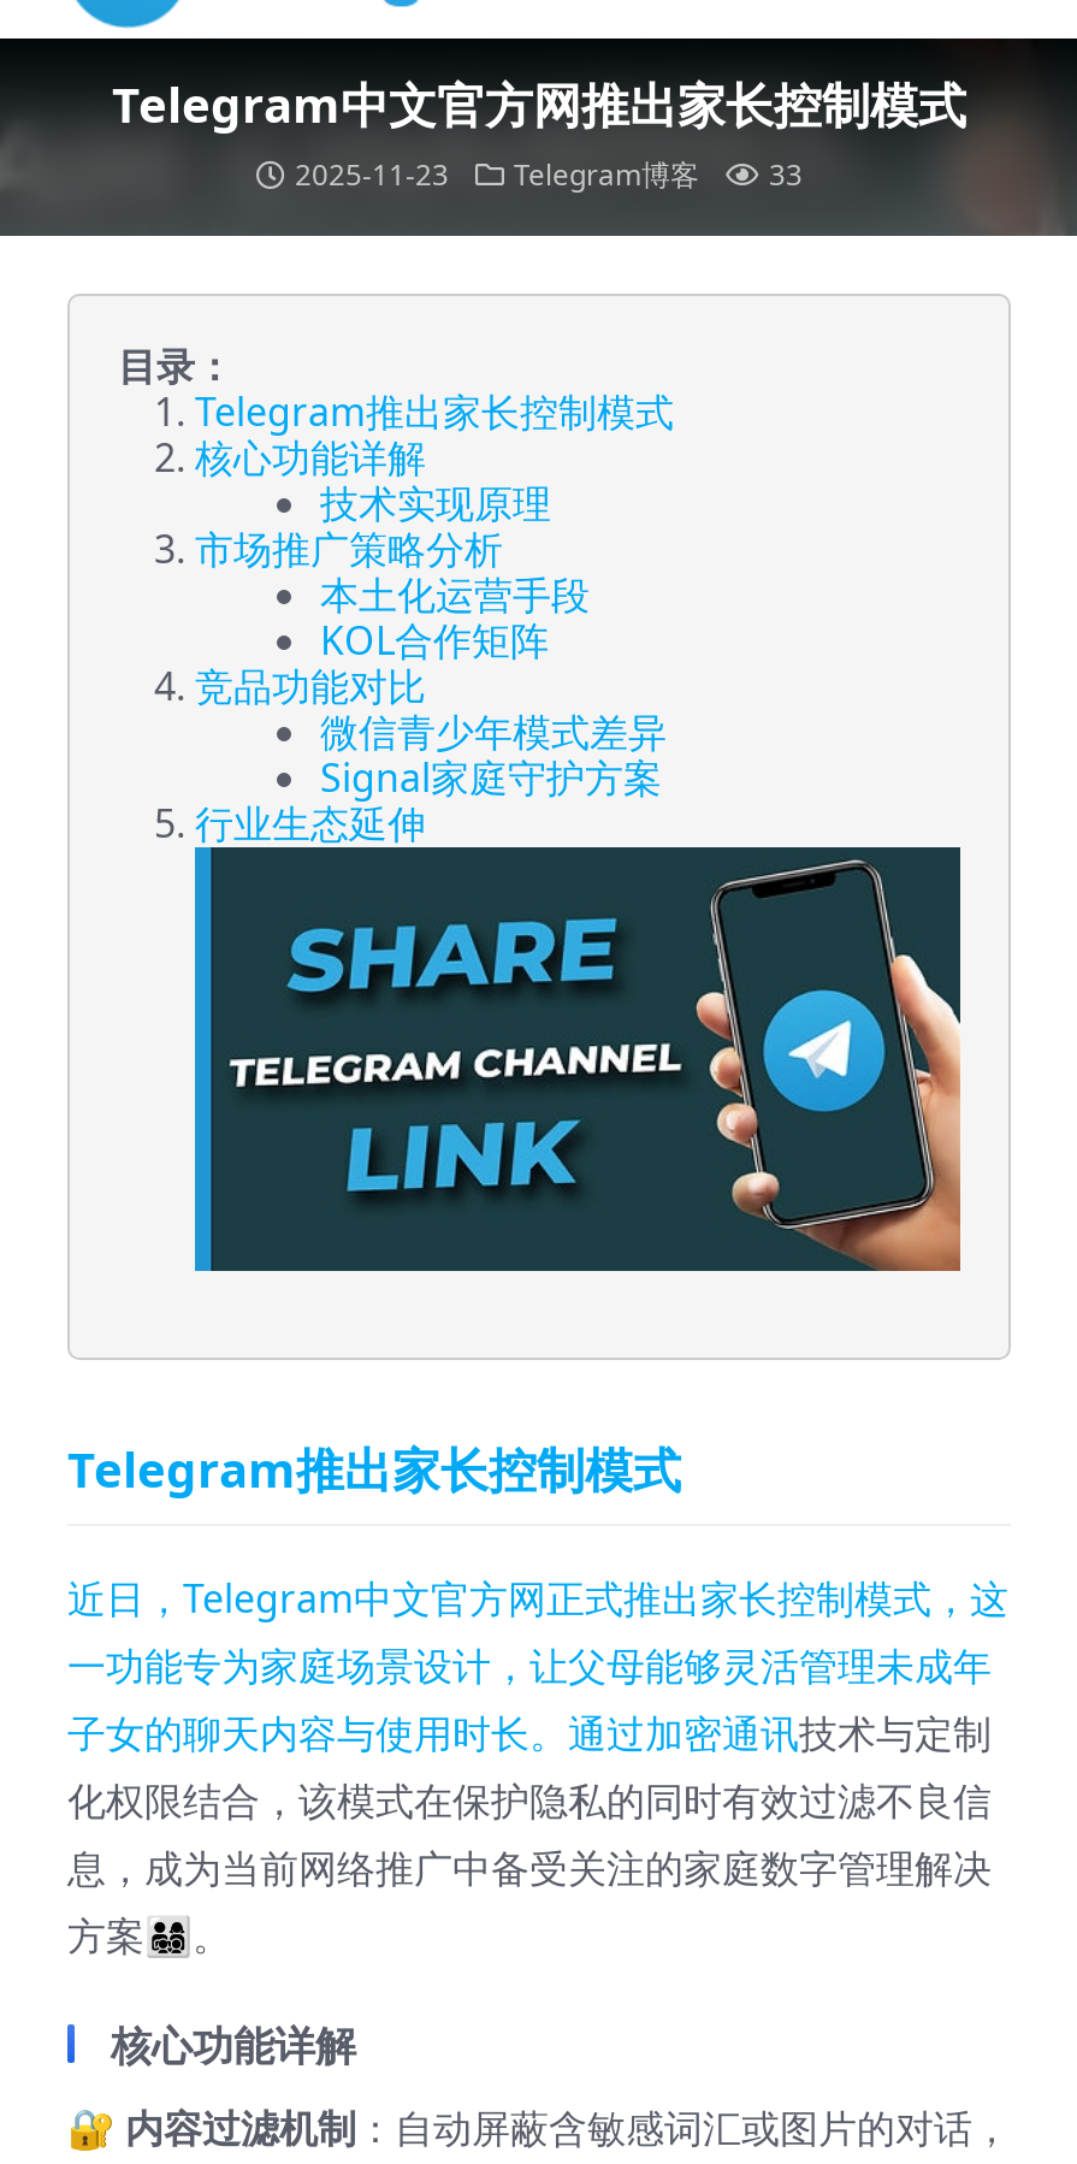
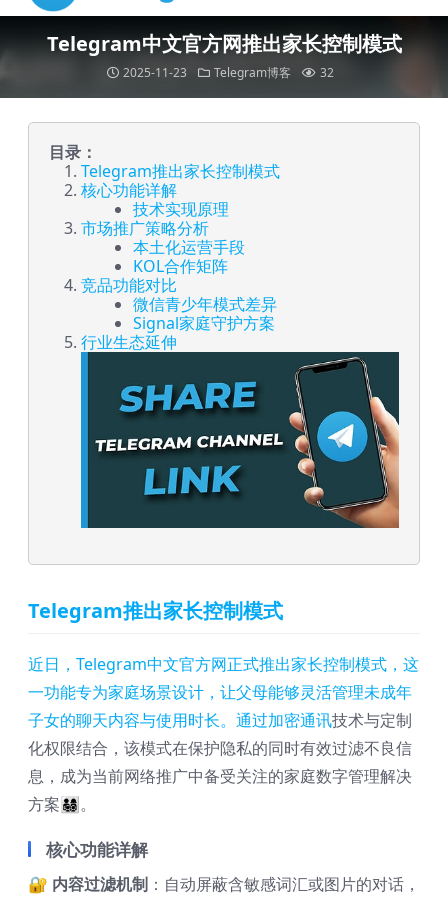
[295,154,803,195] 2025-11-23 Telegram博客 33 -> [122,64,333,81] 2025-11-23 Telegram博客 32

